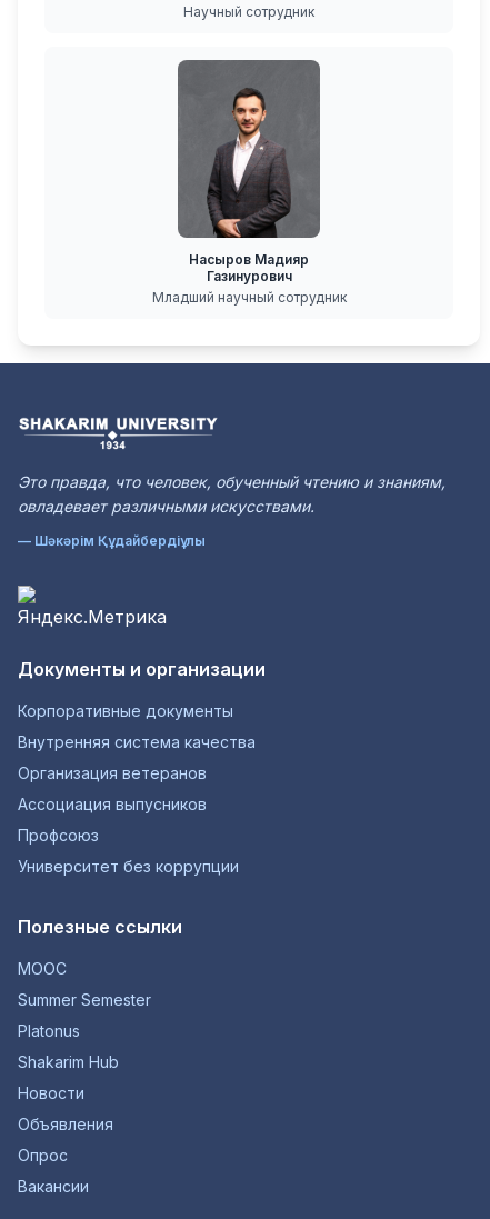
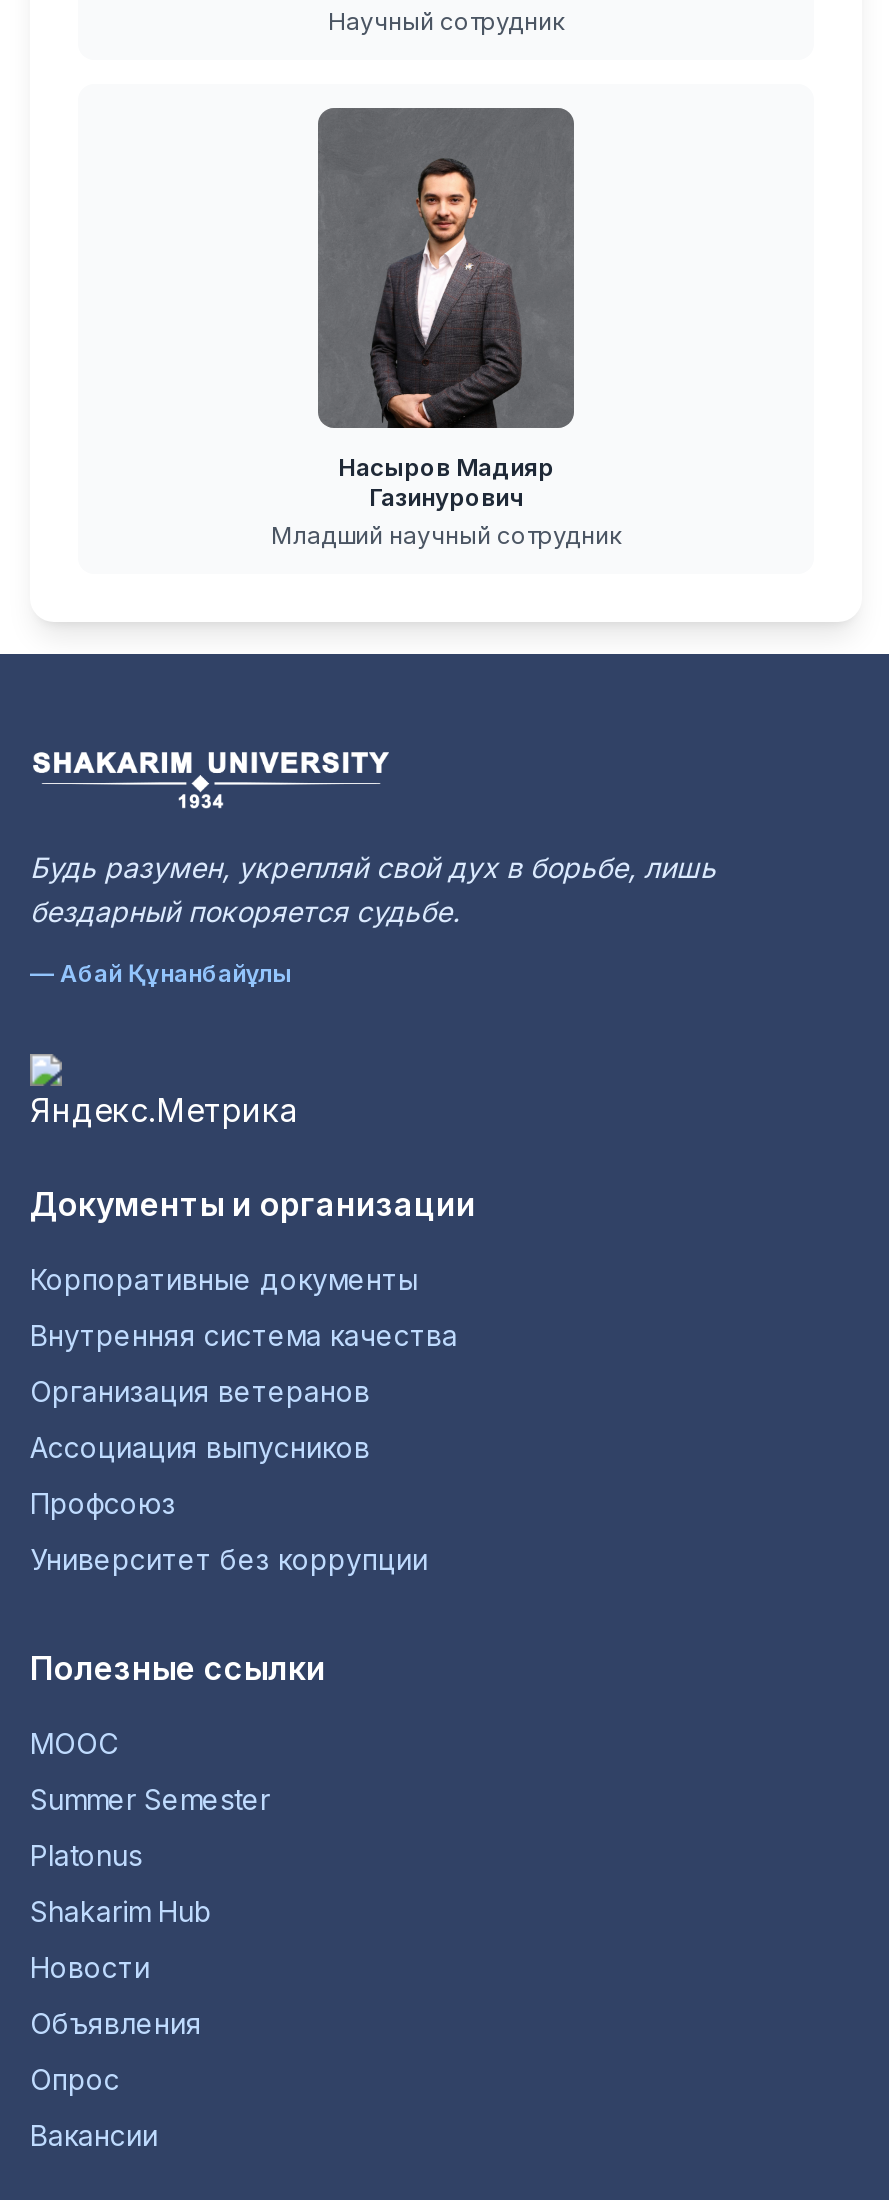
[18,472,446,516] Это правда, что человек, обученный чтению и знаниям, | овладевает различными искусствами. -> [30,850,716,928] Будь разумен, укрепляй свой дух в борьбе, лишь | бездарный покоряется судьбе.
[18,532,206,549] — Шәкәрім Құдайбердіұлы -> [30,958,292,988] — Абай Құнанбайұлы

